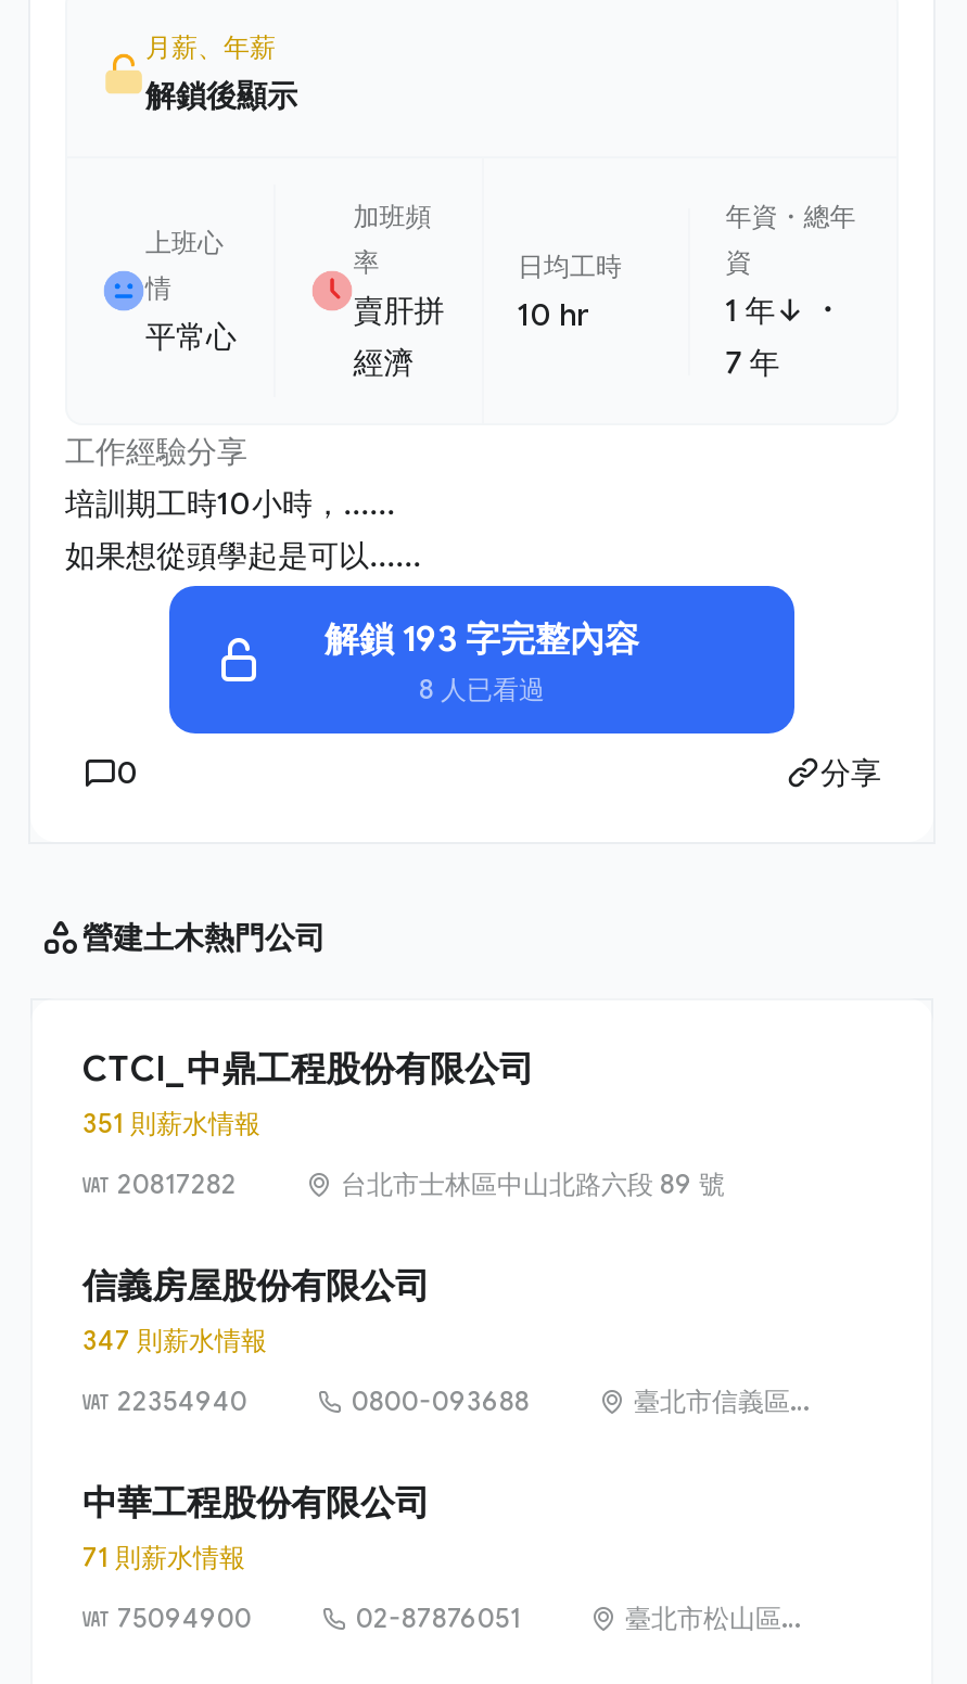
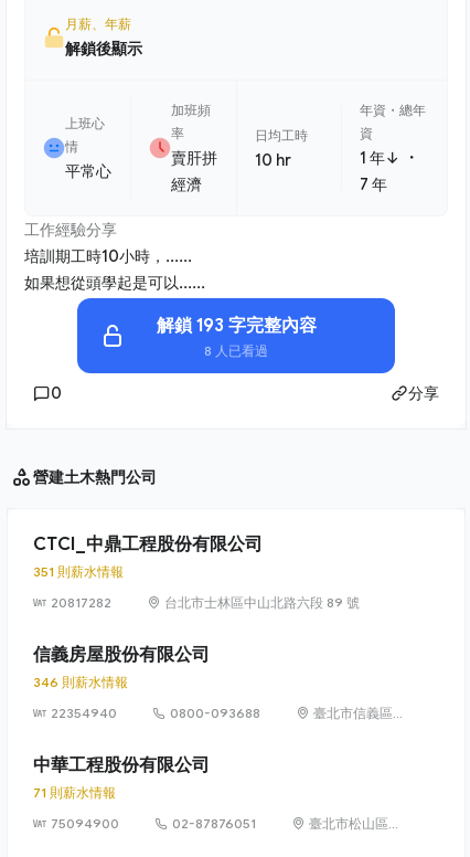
[82,1324,267,1357] 347 則薪水情報 -> [33,674,128,690] 346 則薪水情報

